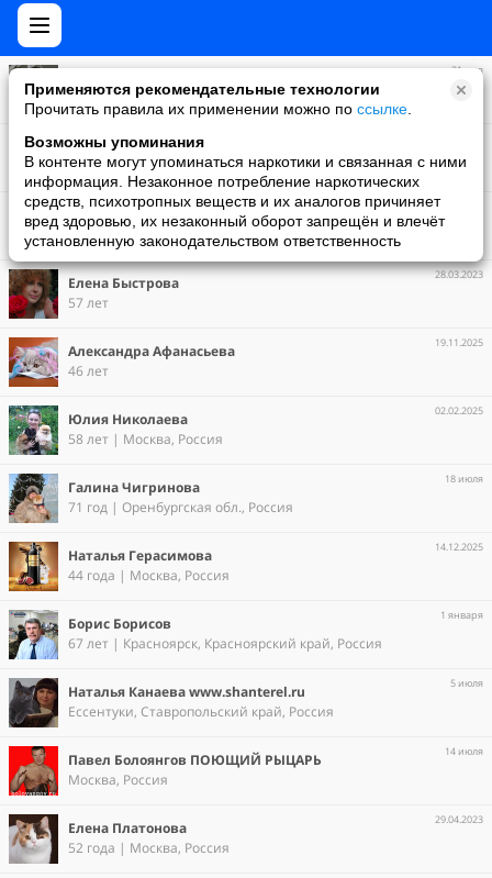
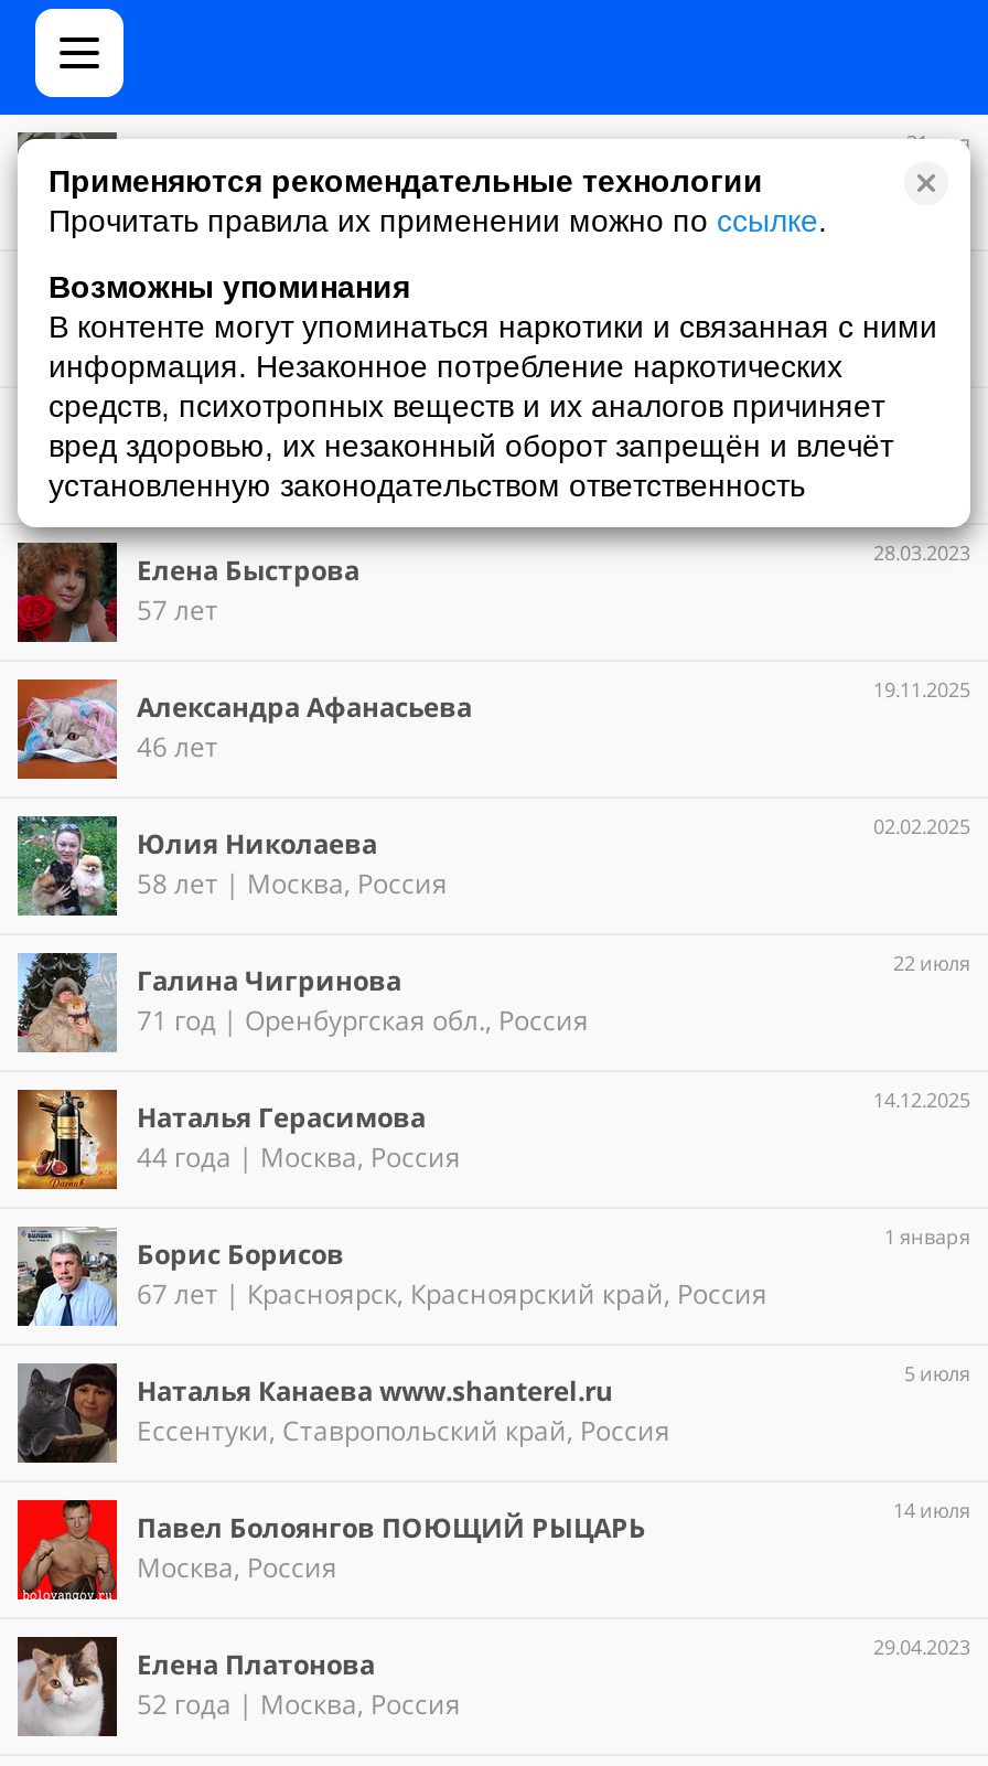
[445,471,483,486] 18 июля -> [893,949,970,977] 22 июля

